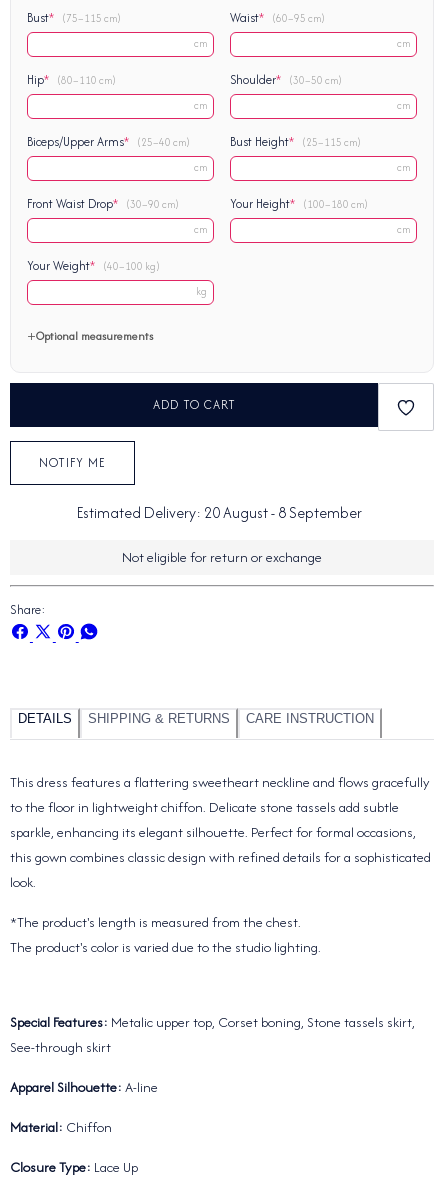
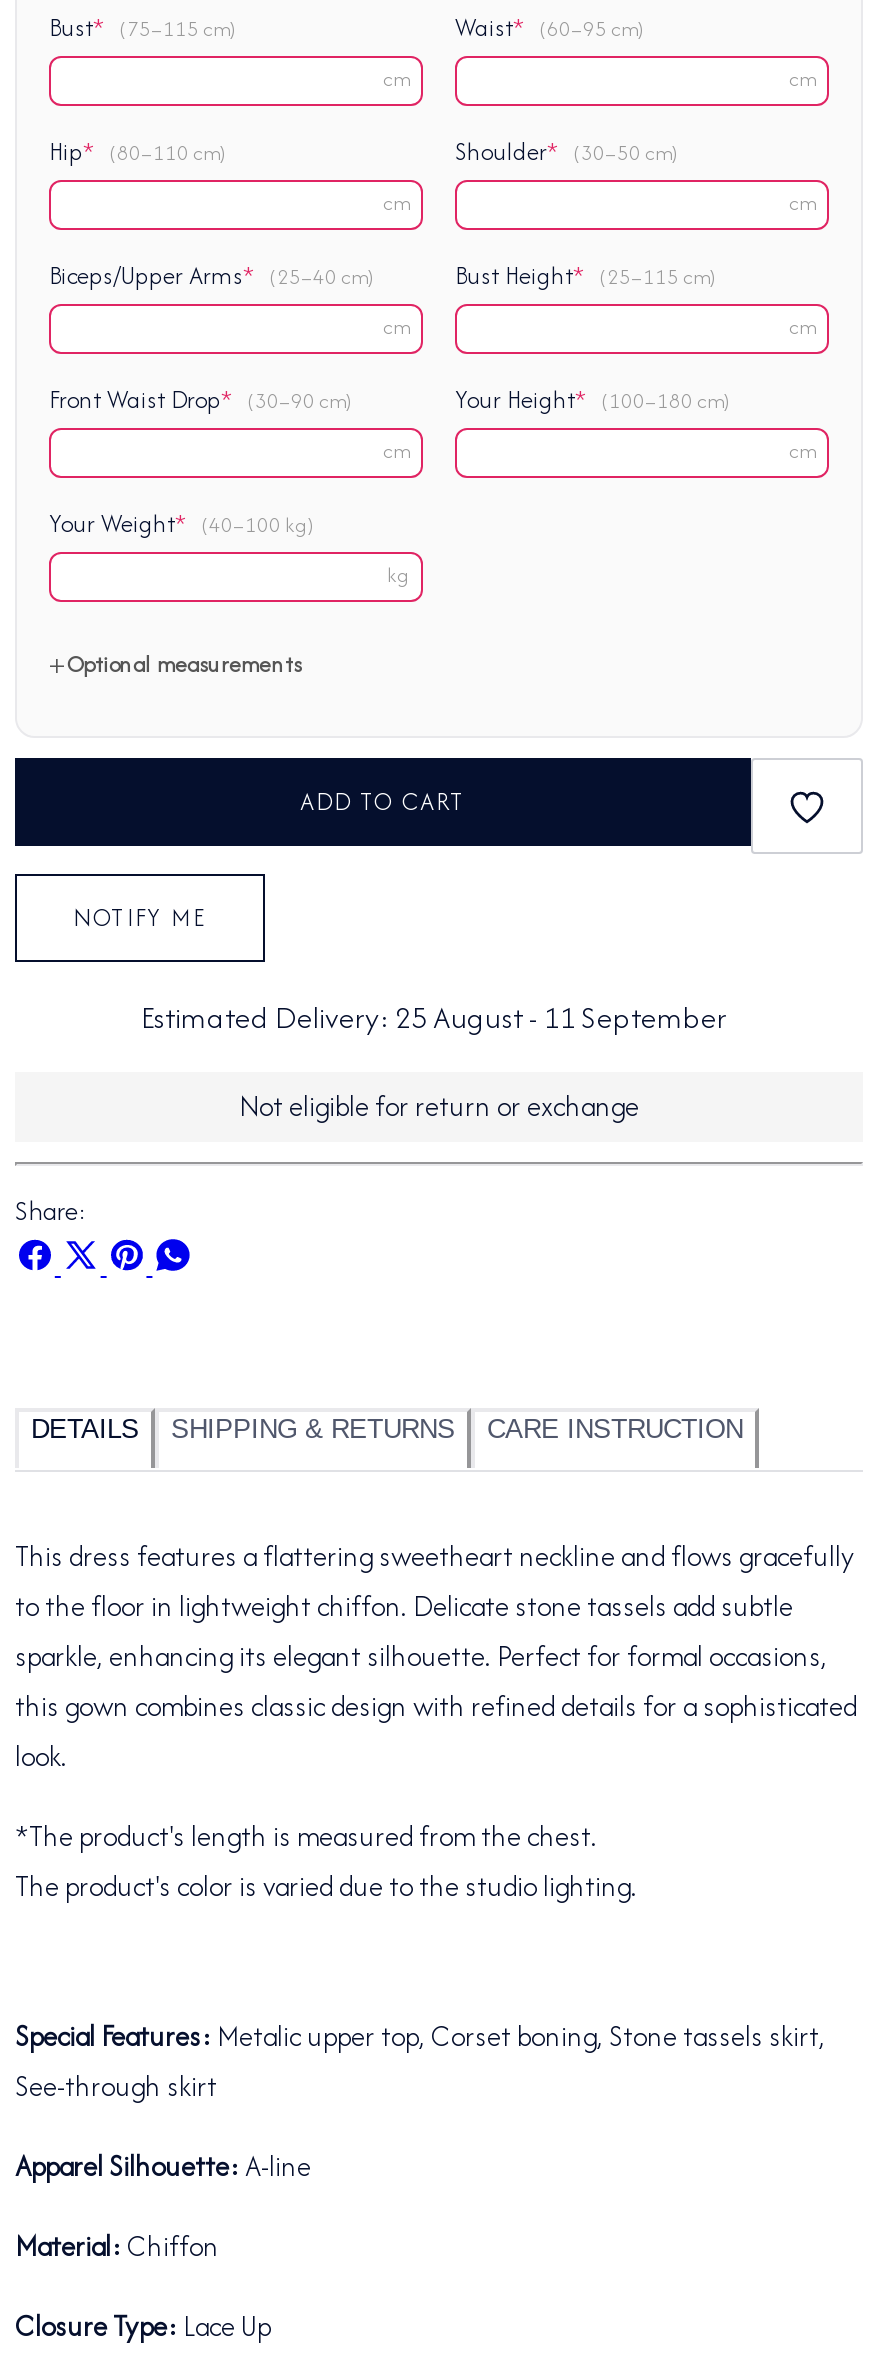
[77,502,362,523] Estimated Delivery: 20 August- 8 September -> [141,995,727,1037] Estimated Delivery: 25 August- 11 September

